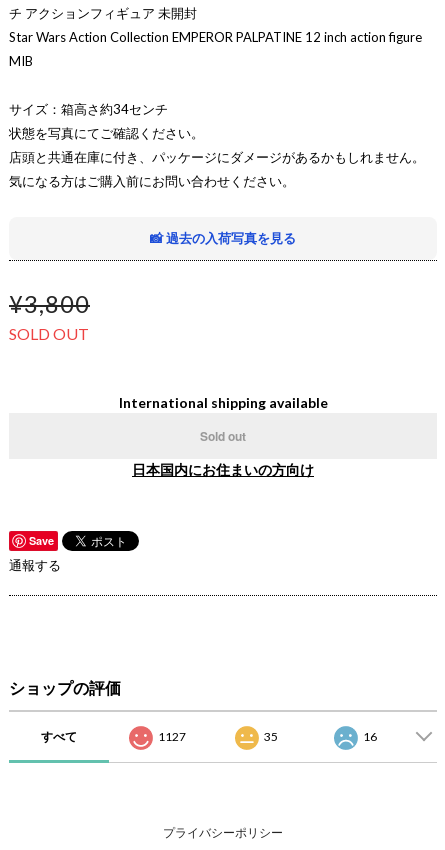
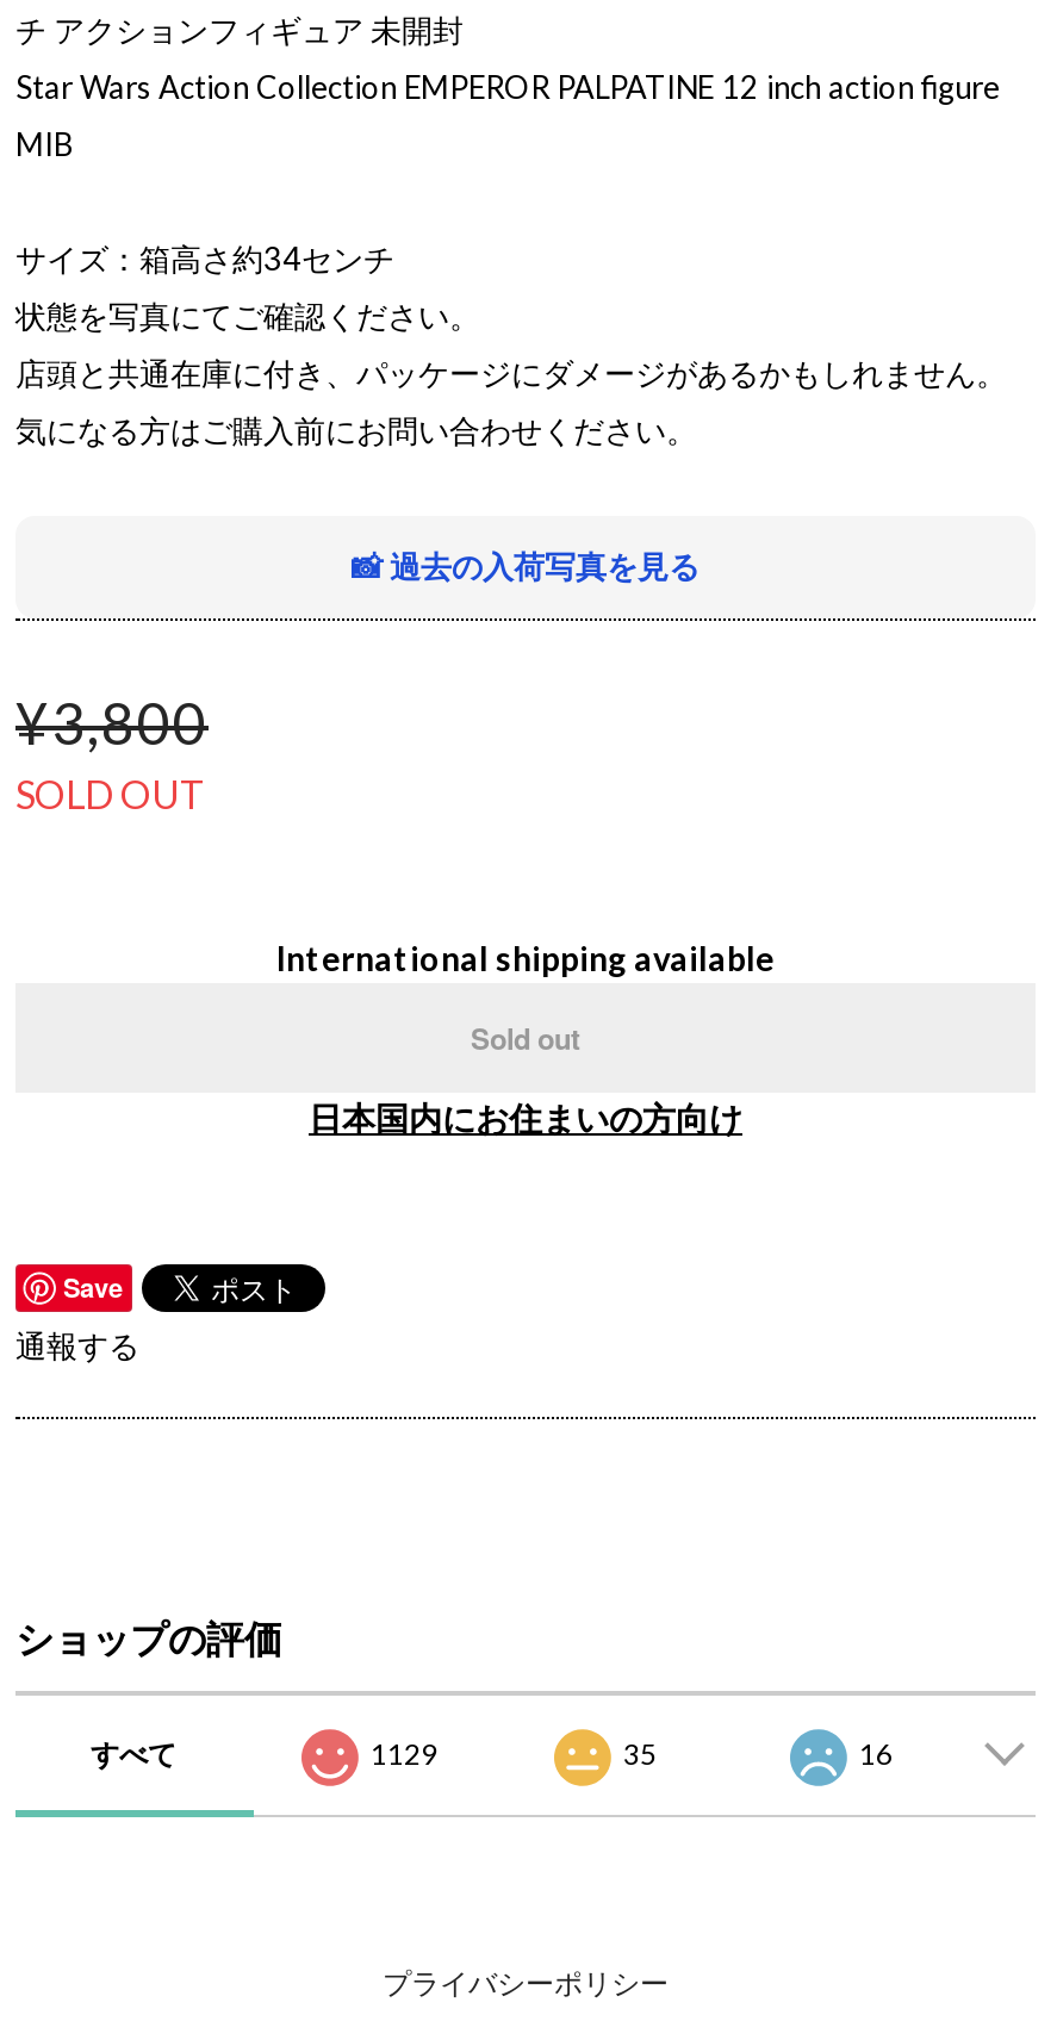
[158,729,186,744] 1127 -> [371,1736,437,1772] 1129

